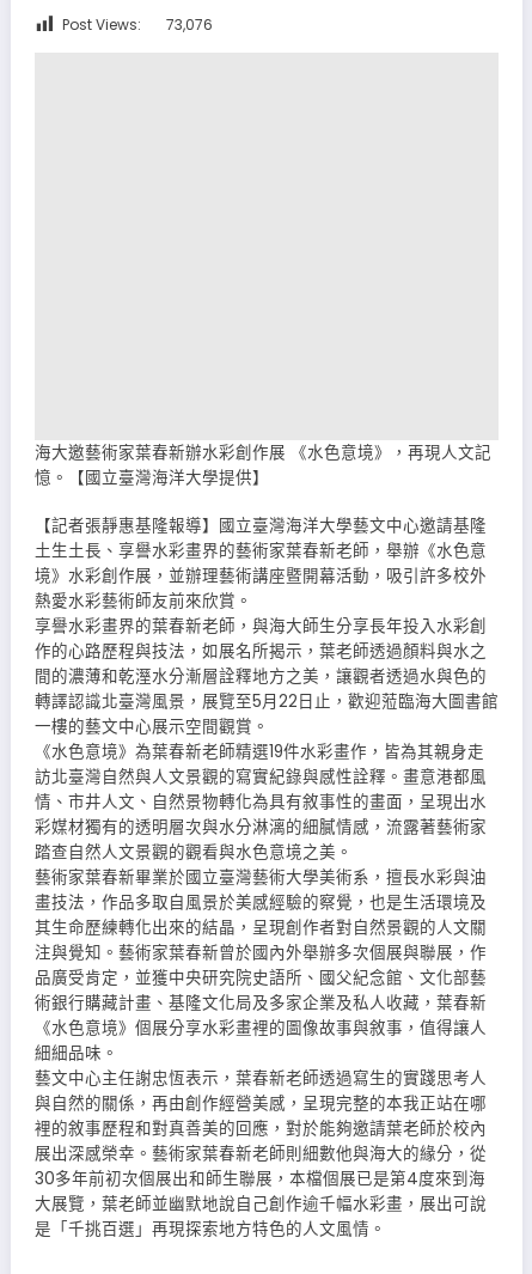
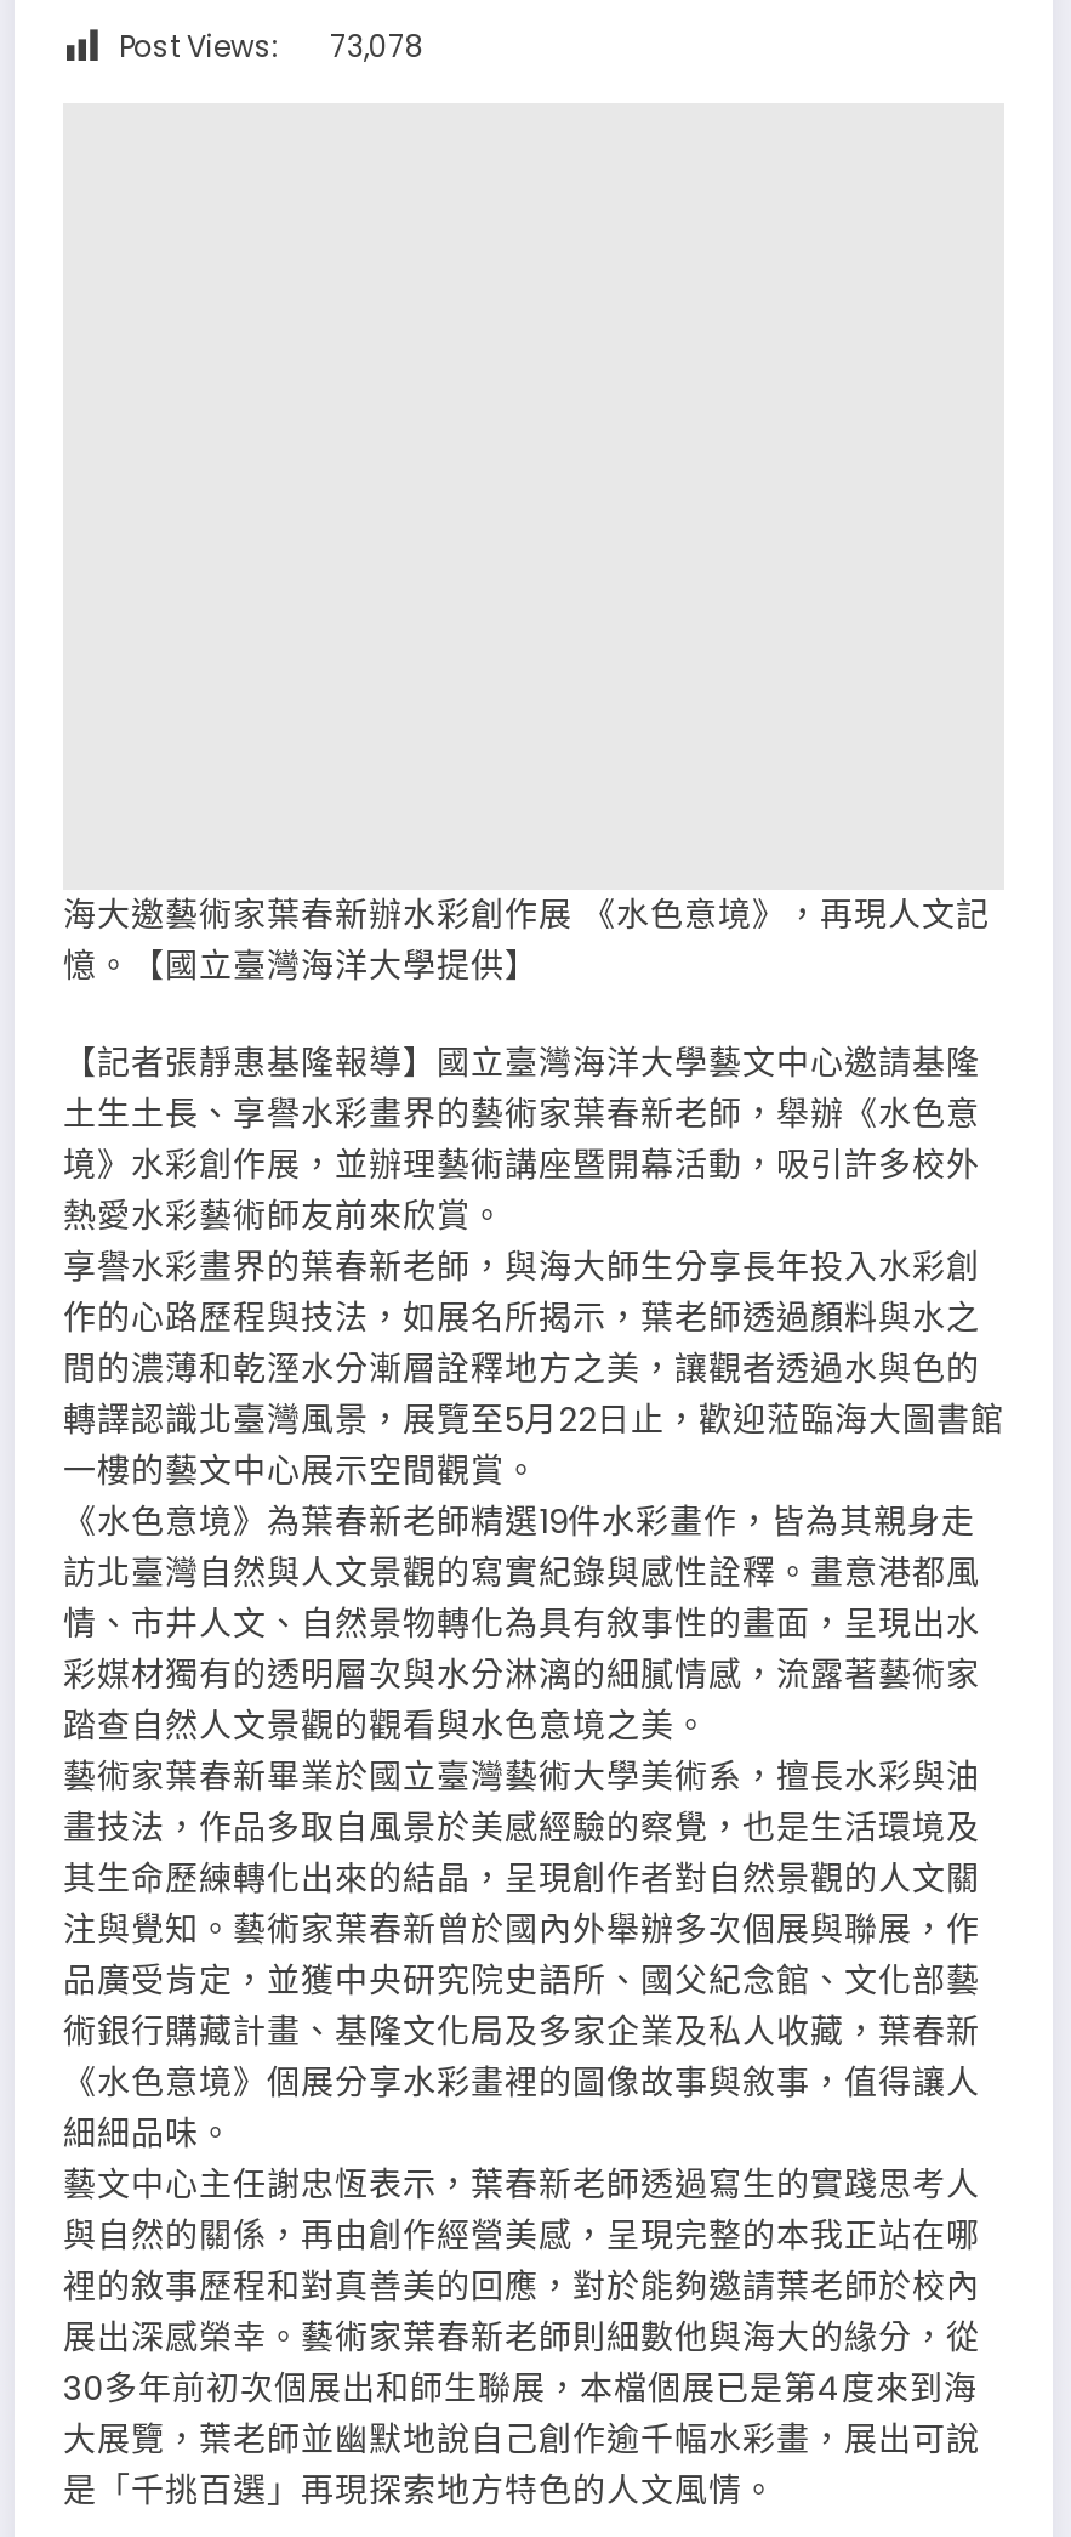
[62,14,213,35] Post Views: 73,076 -> [119,26,425,67] Post Views: 73,078

